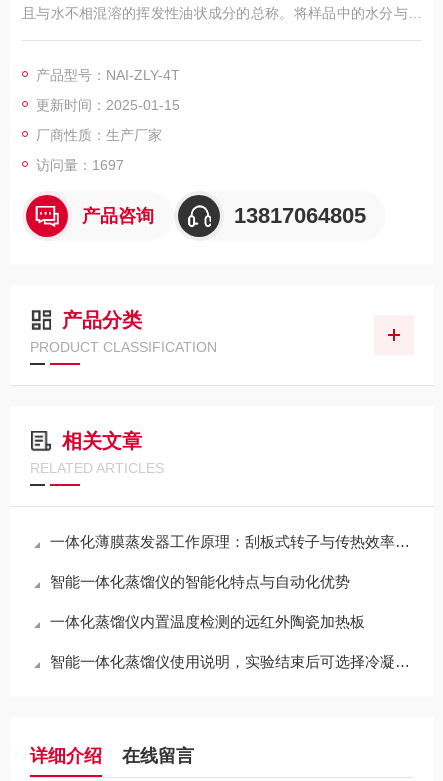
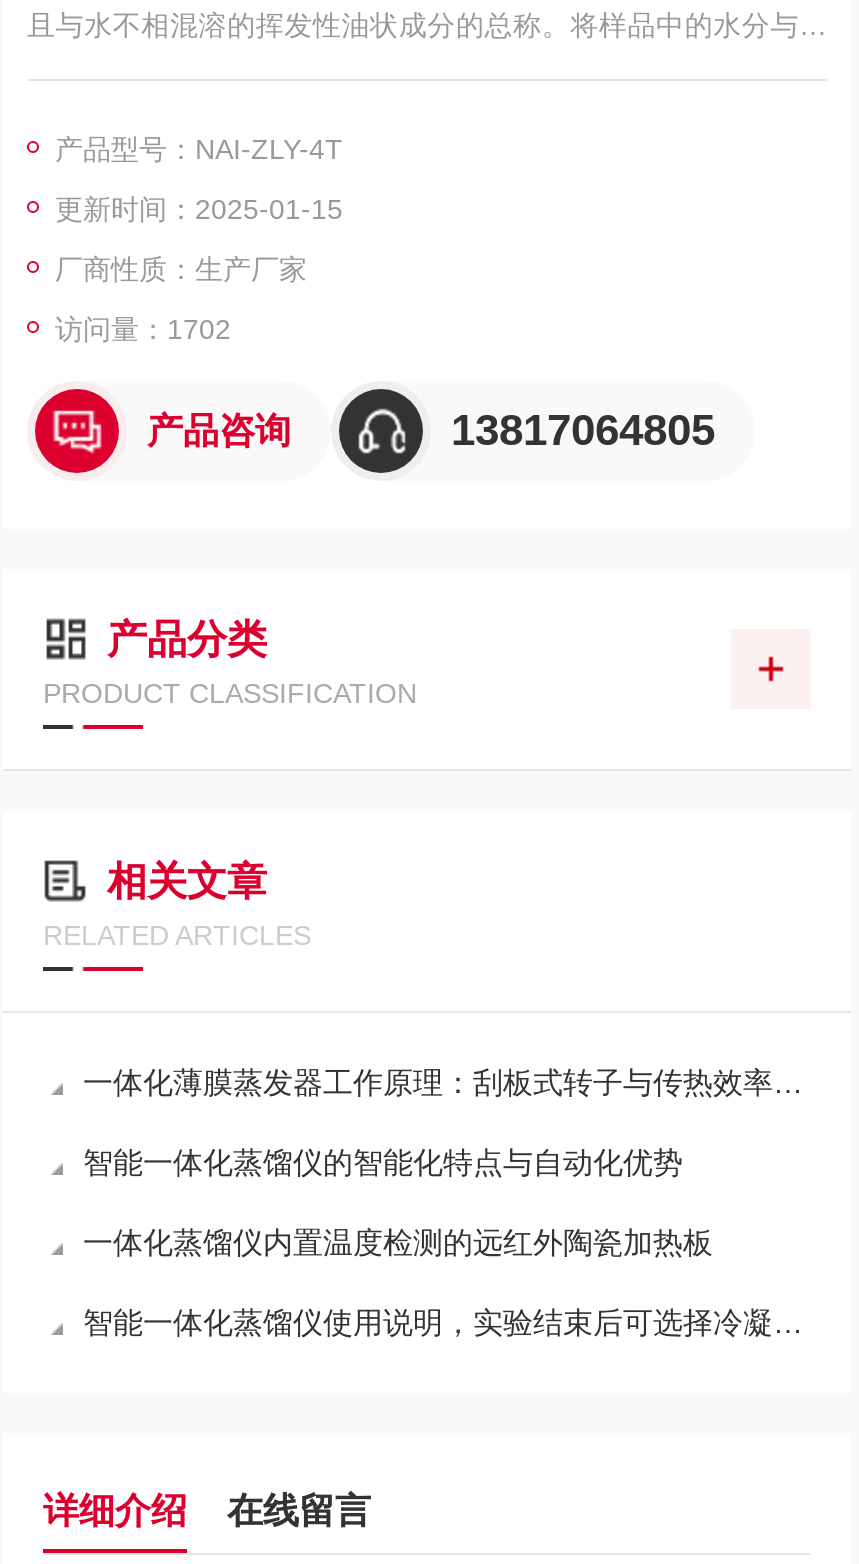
[36,157,124,173] 访问量：1697 -> [55,313,231,345] 访问量：1702

